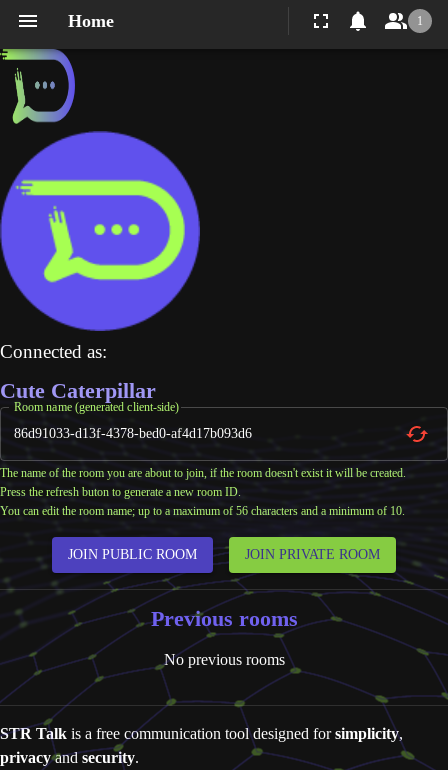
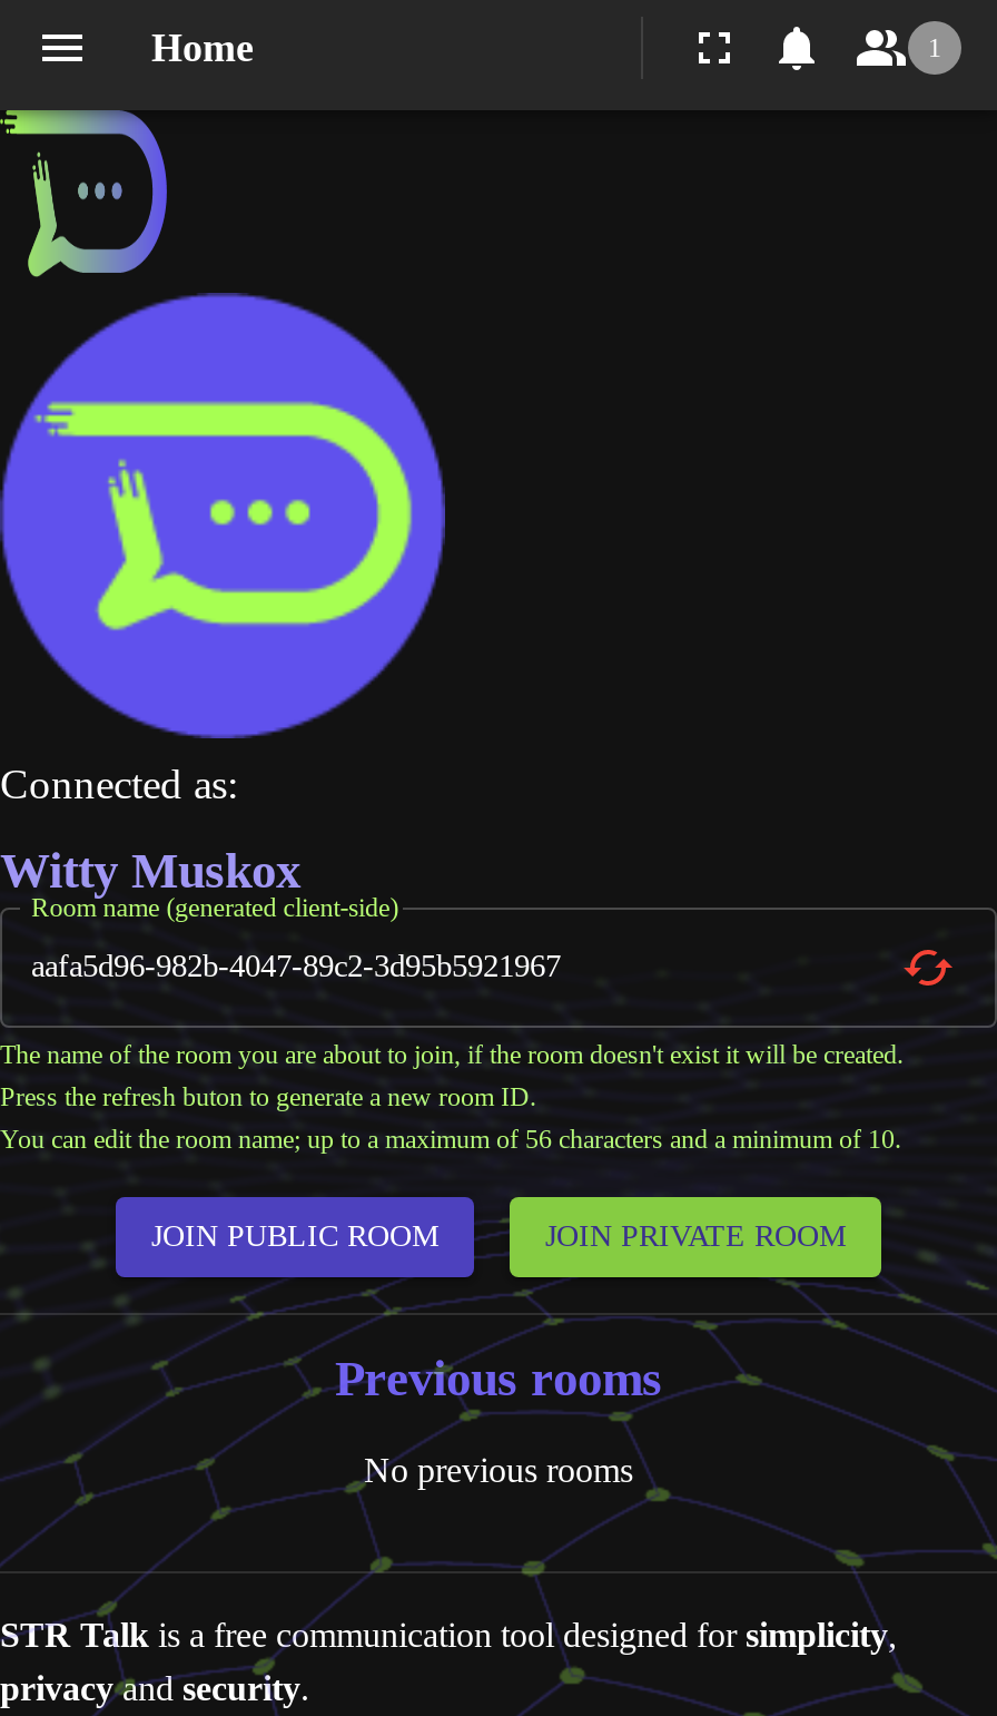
[0,378,156,403] Cute Caterpillar -> [0,843,300,899] Witty Muskox

